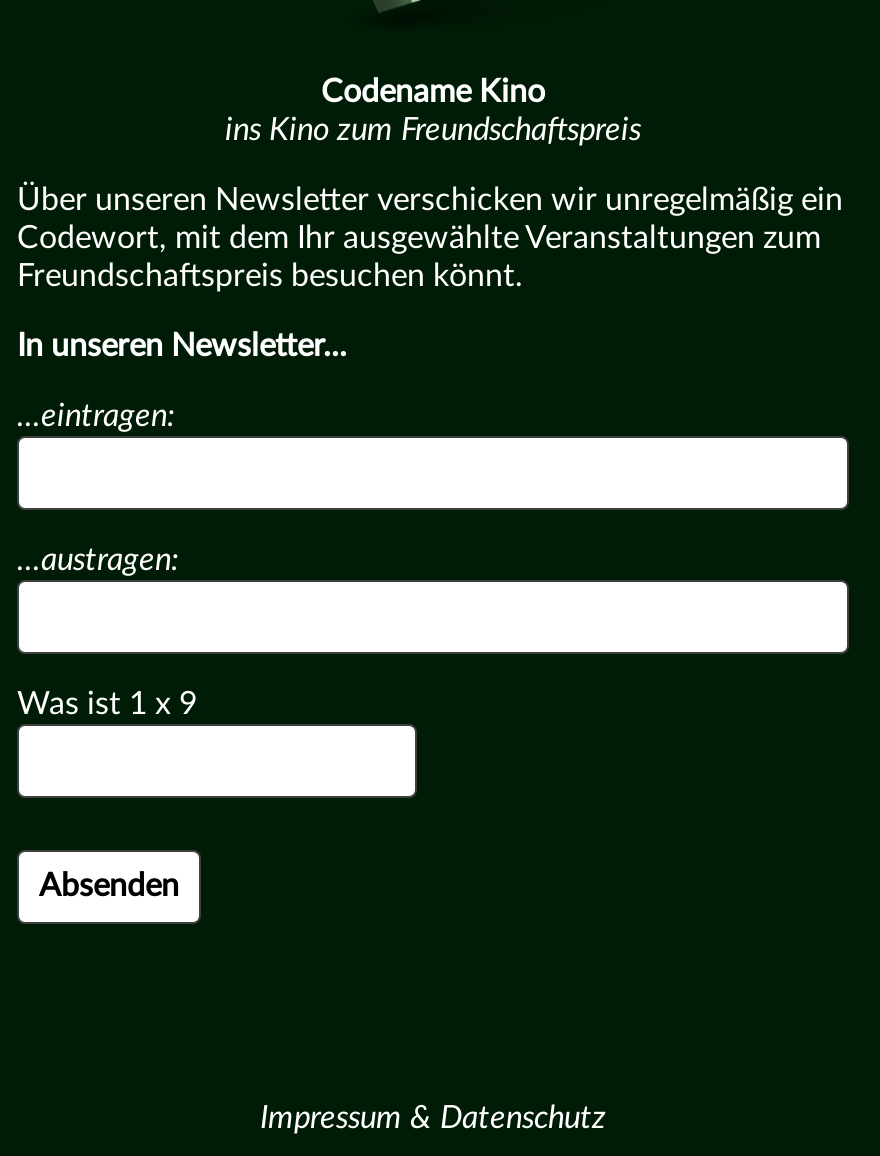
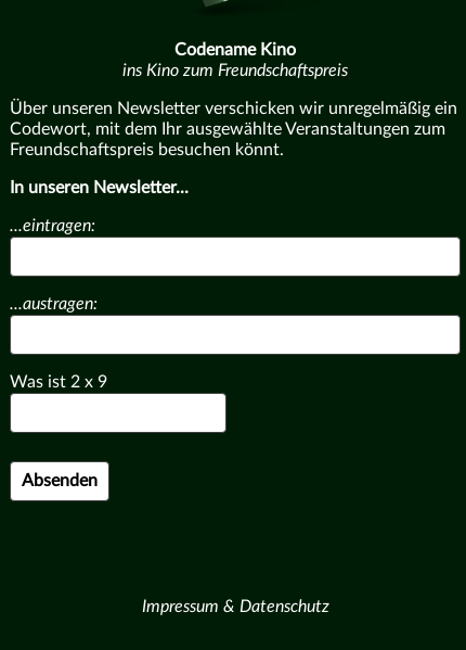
[17,688,197,720] Was ist 1 x 9 -> [10,373,107,391] Was ist 2 x 9

